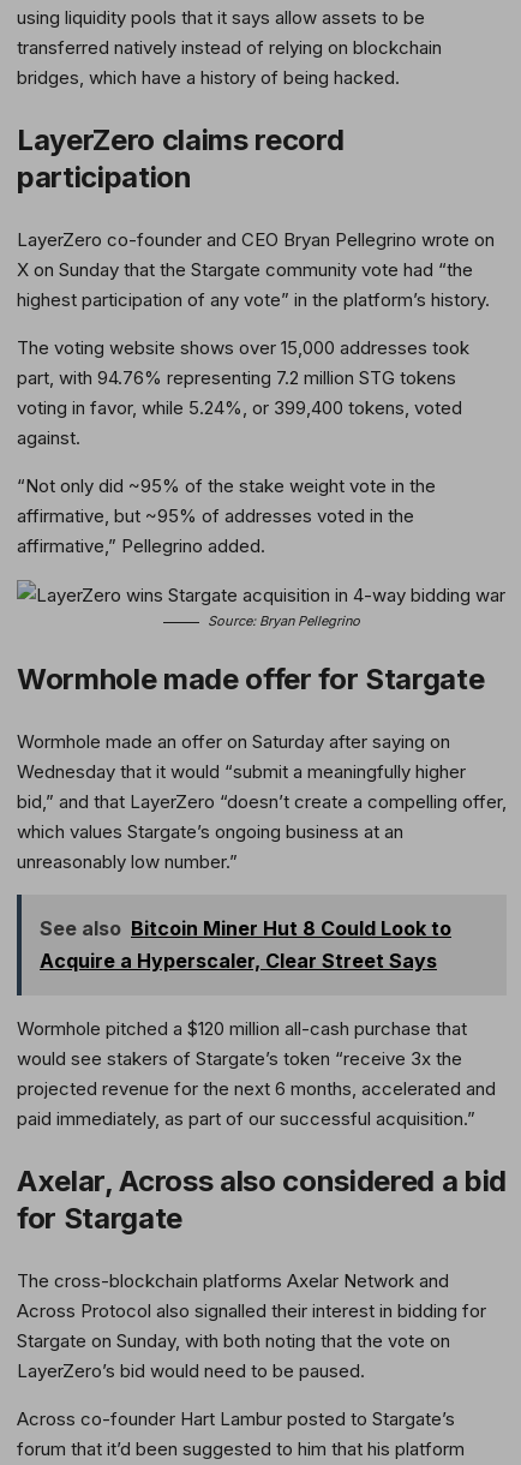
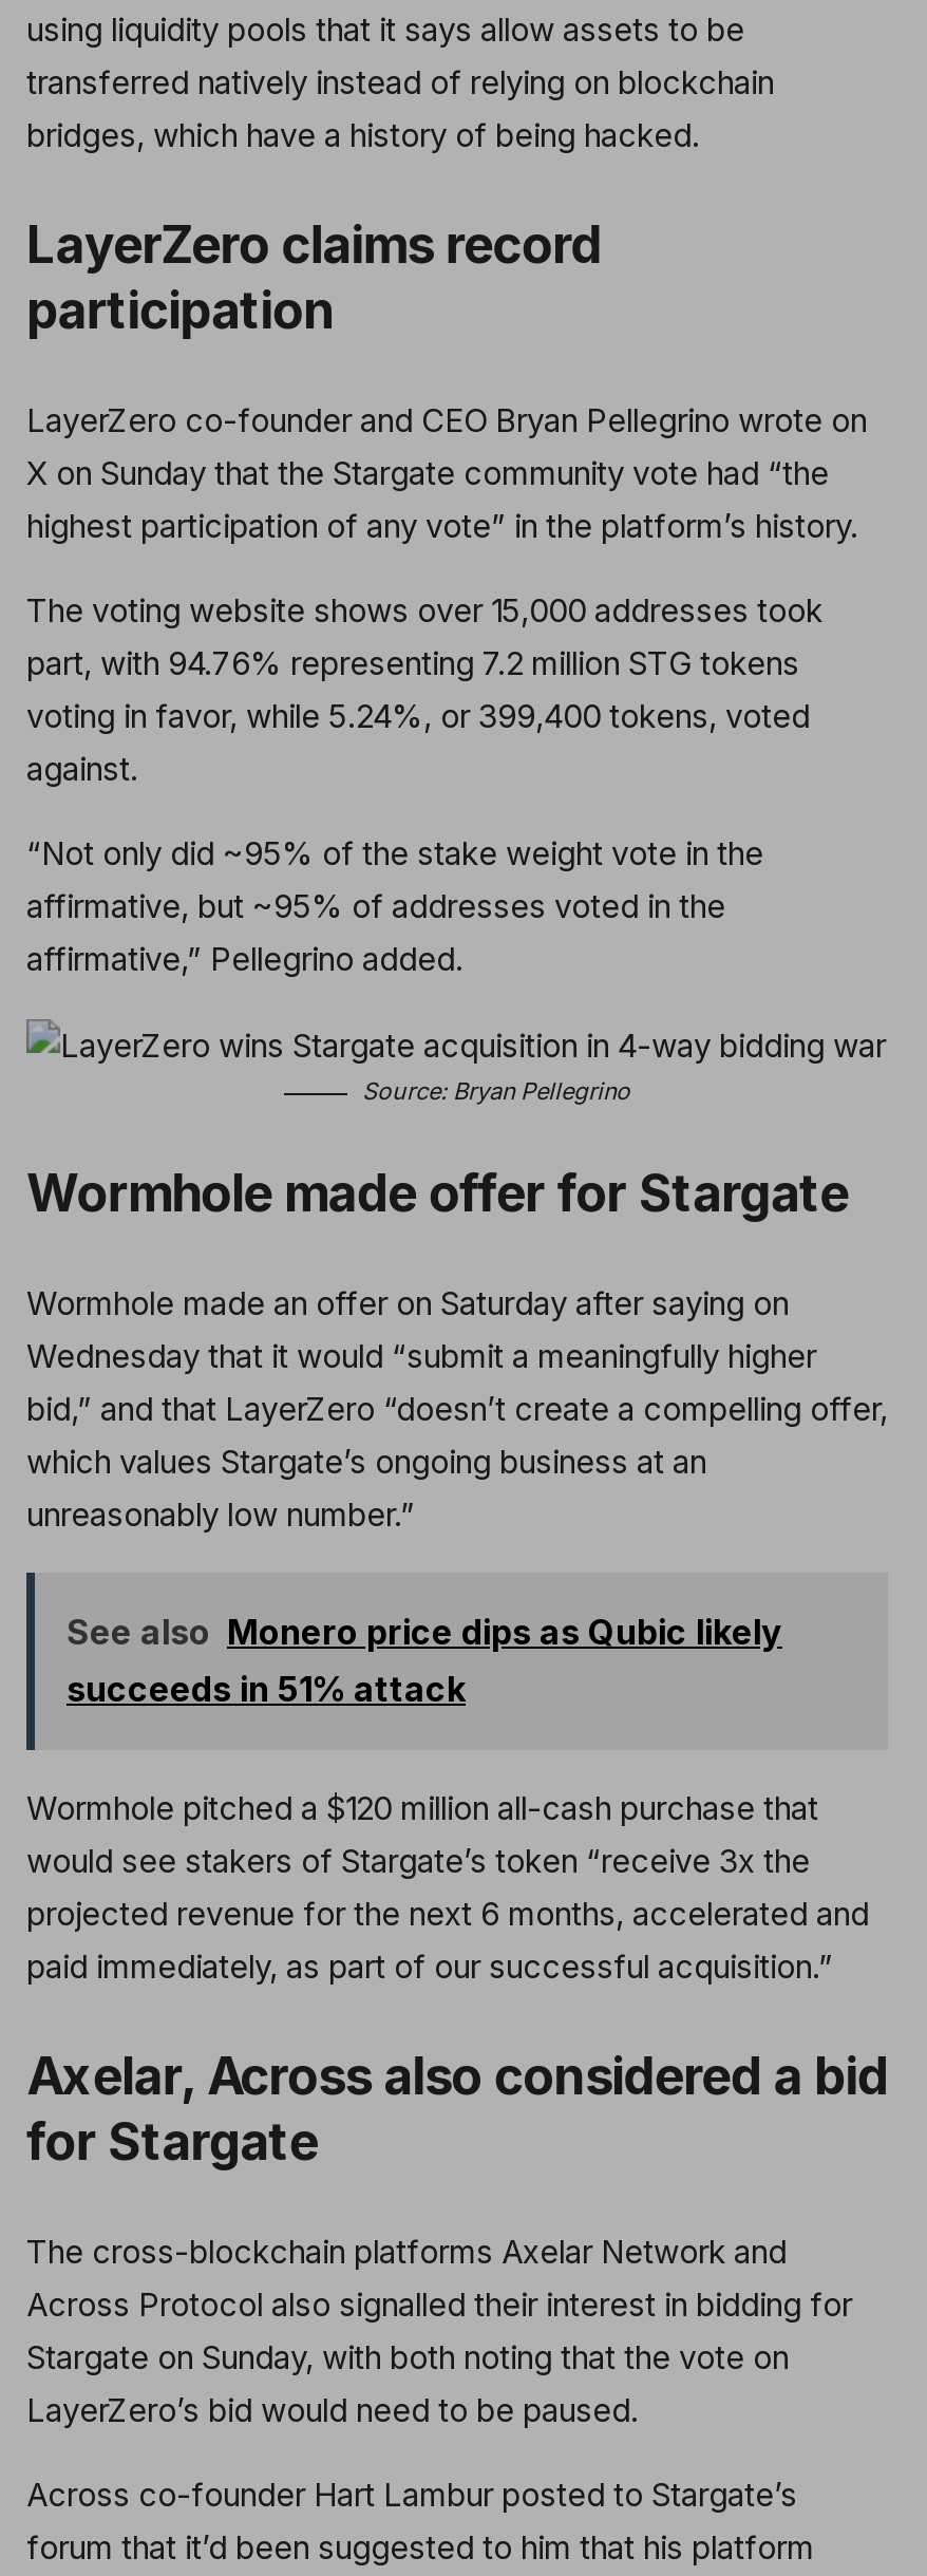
[40,916,451,973] See also Bitcoin Miner Hut 8 Could Look to | Acquire a Hyperscaler, Clear Street Says -> [67,1611,782,1710] See also Monero price dips as Qubic likely | succeeds in 51% attack

